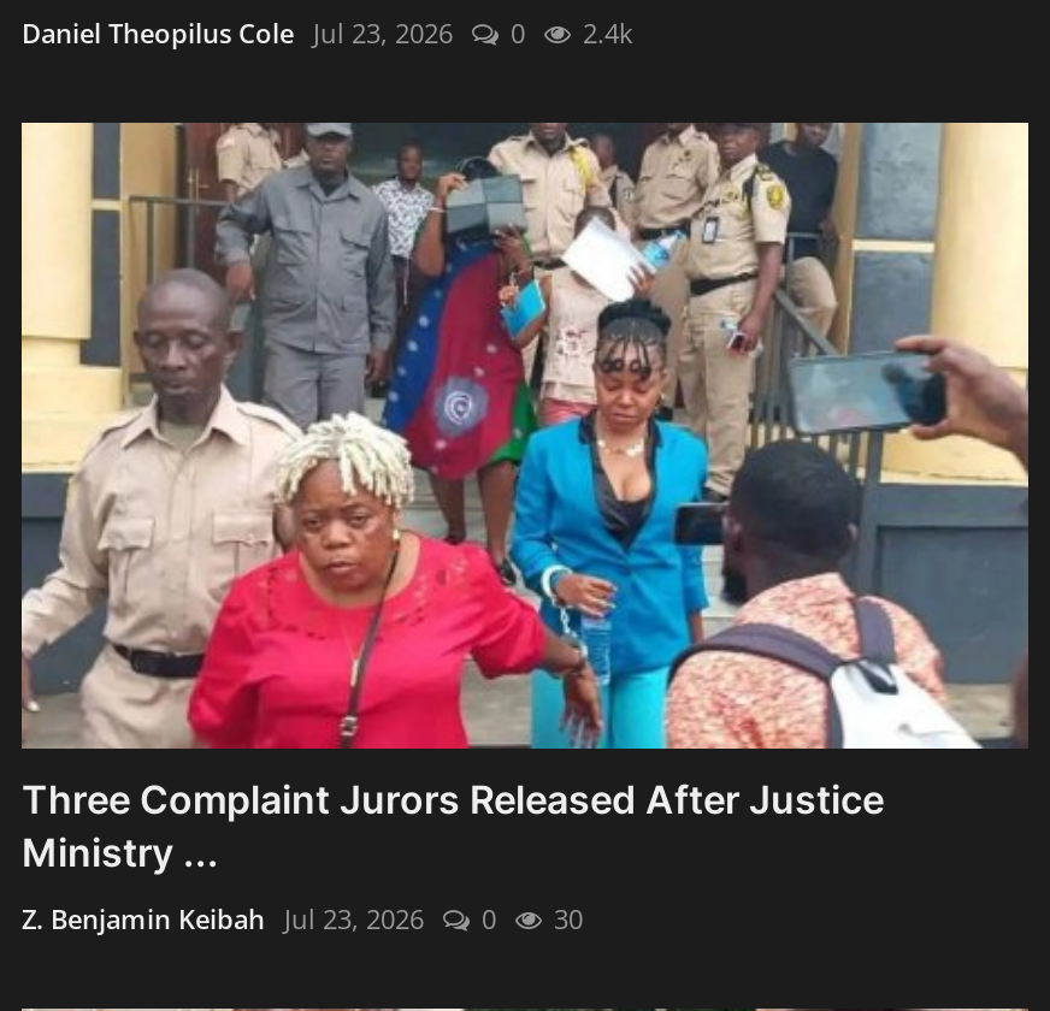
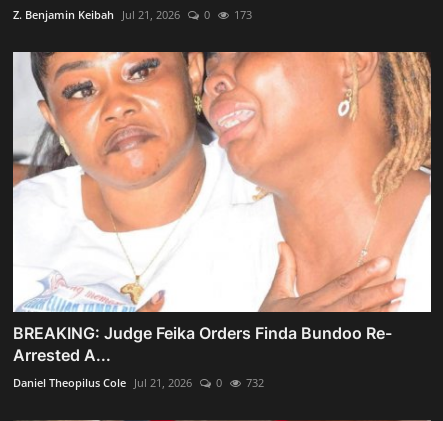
[22,13,453,50] Daniel Theopilus Cole Jul 23, 2026 -> [13,7,180,22] Z. Benjamin Keibah Jul 21, 2026
[583,13,633,50] 2.4k -> [234,7,252,22] 173
[19,120,1031,875] [image] | Three Complaint Jurors Released After Justice | Ministry ... -> [12,51,432,365] [image] | BREAKING: Judge Feika Orders Finda Bundoo Re- | Arrested A...
[22,899,424,935] Z. Benjamin Keibah Jul 23, 2026 -> [13,375,192,390] Daniel Theopilus Cole Jul 21, 2026
[554,899,583,935] 30 -> [246,375,264,390] 732

